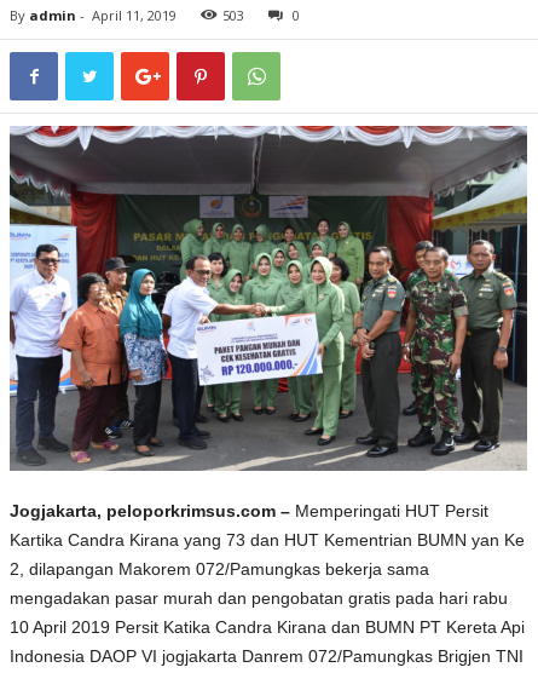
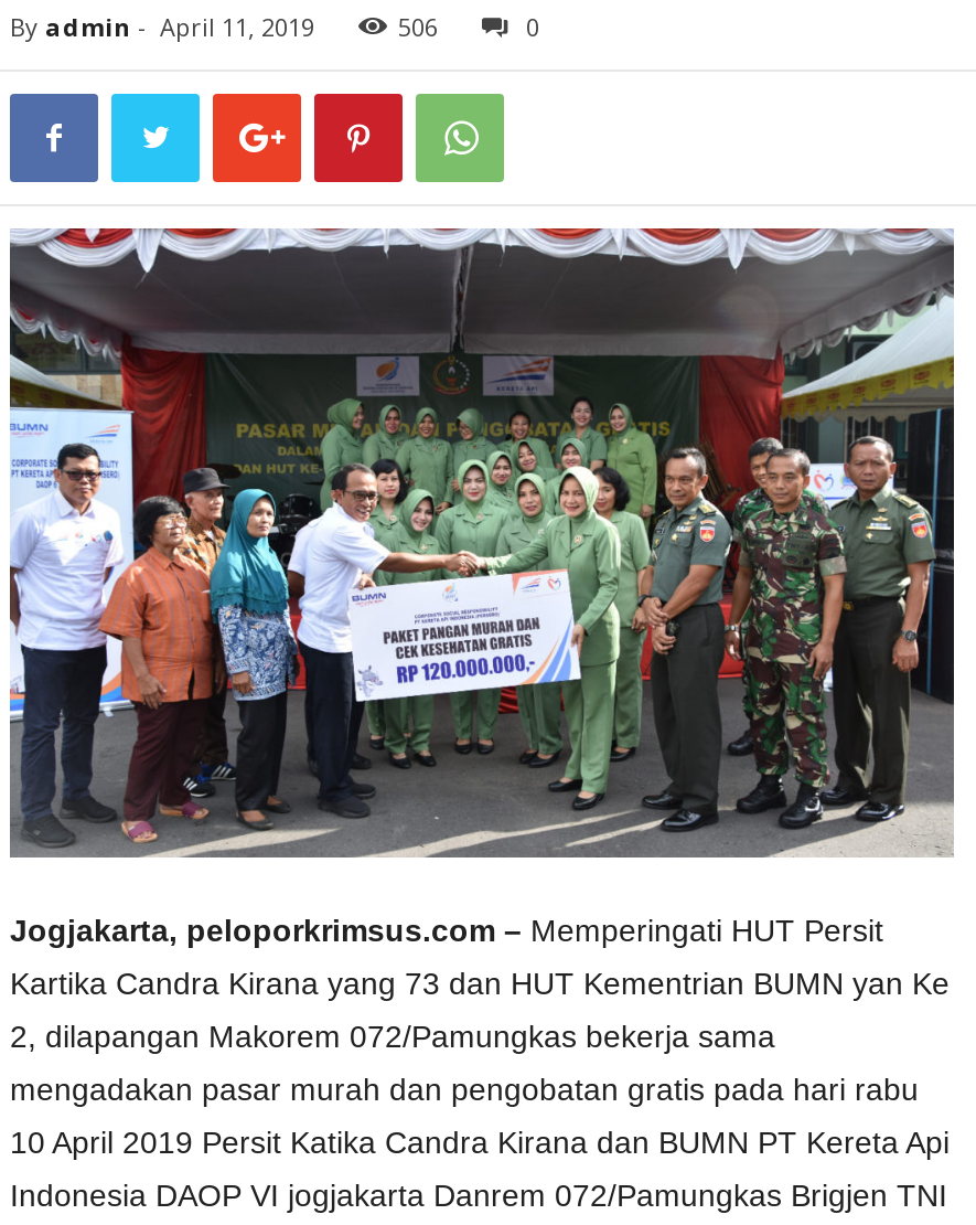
[222,6,244,24] 503 -> [398,10,438,43] 506

